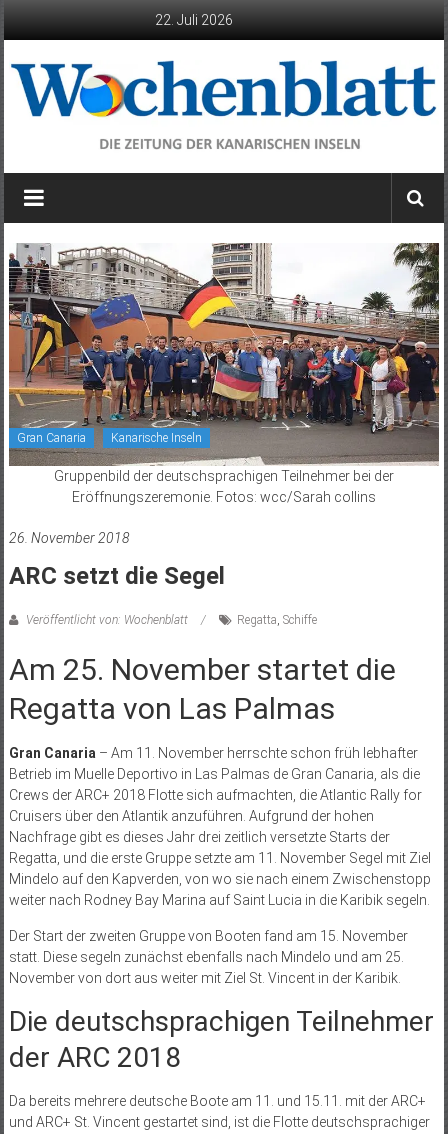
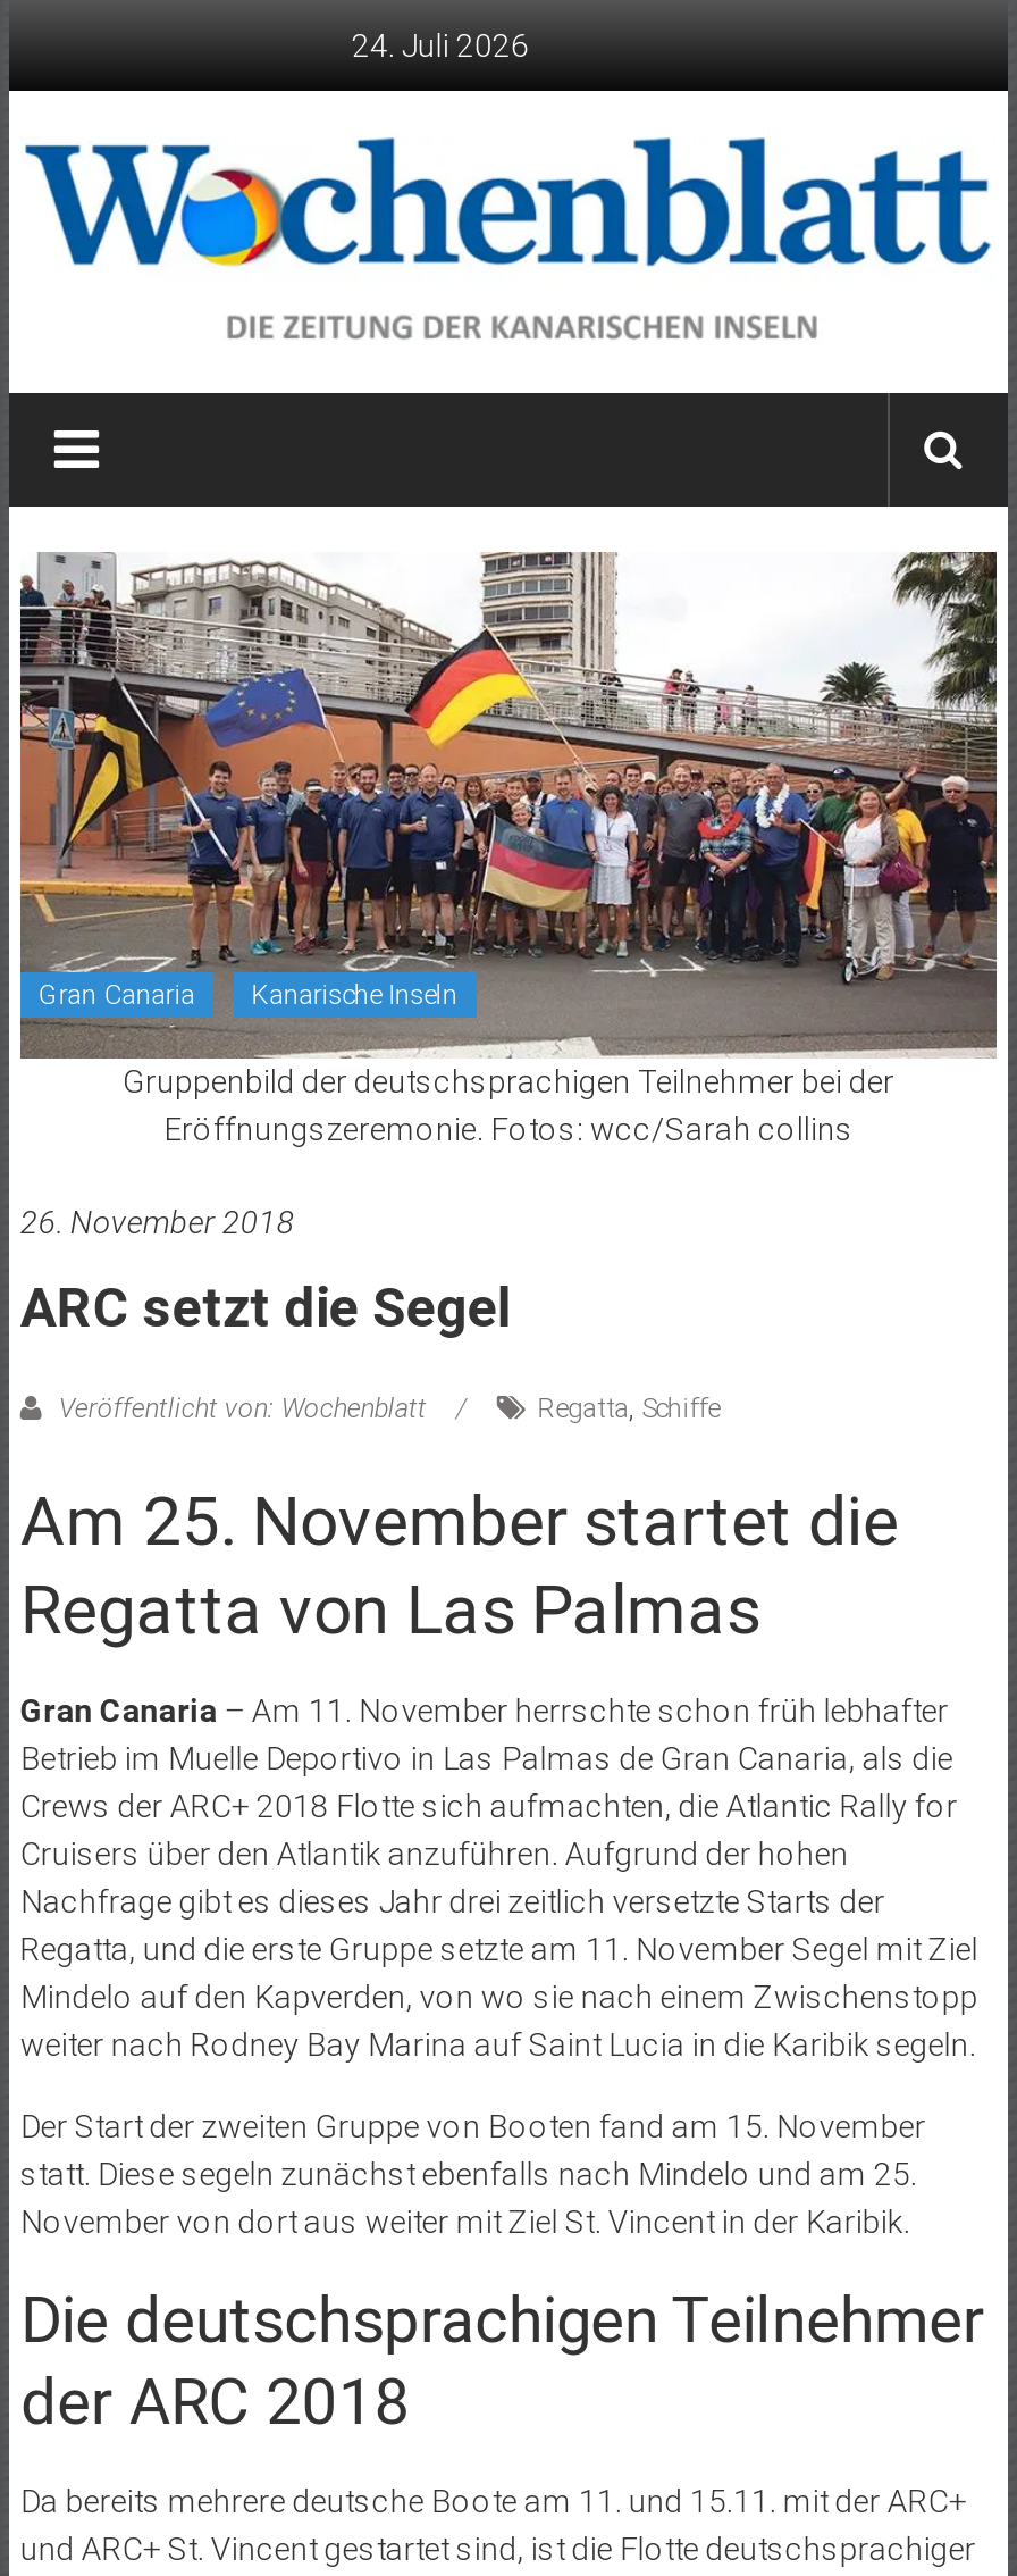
[155,12,233,28] 22. Juli 2026 -> [352,27,529,64] 24. Juli 2026

